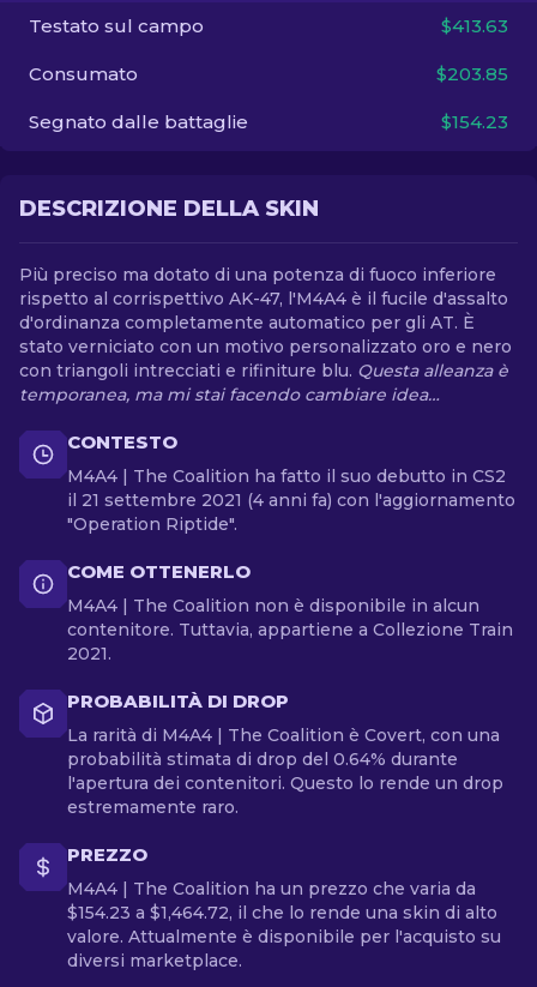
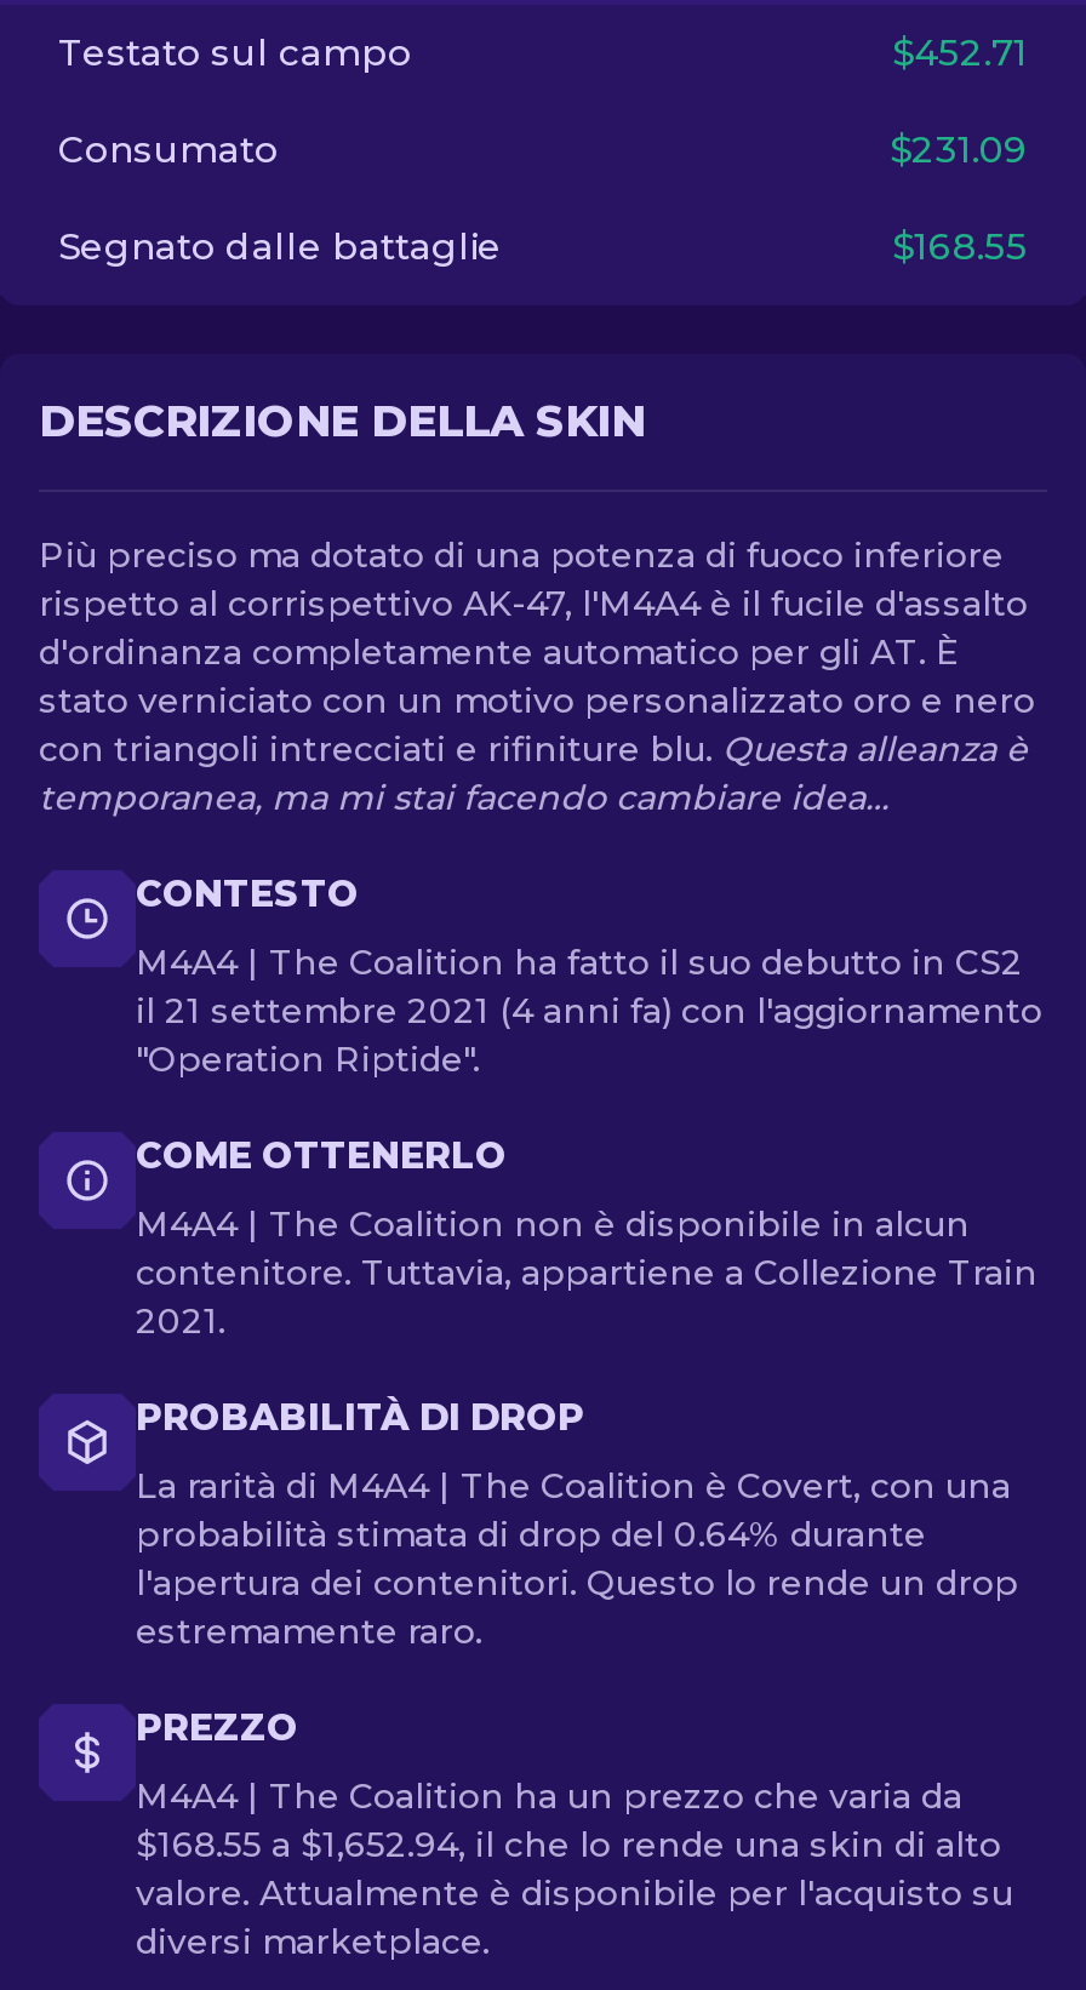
[441,14,508,37] $413.63 -> [892,29,1028,75] $452.71
[436,62,508,85] $203.85 -> [890,126,1028,172] $231.09
[441,110,508,133] $154.23 -> [892,223,1028,269] $168.55
[67,902,497,923] $154.23 a $1,464.72, il che lo rende una skin di alto -> [136,1823,1001,1866] $168.55 a $1,652.94, il che lo rende una skin di alto

